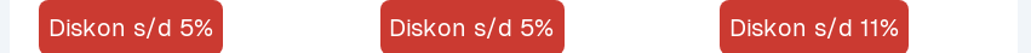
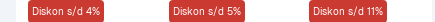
[48,12,213,43] Diskon s/d 5% -> [32,5,100,18] Diskon s/d 4%

